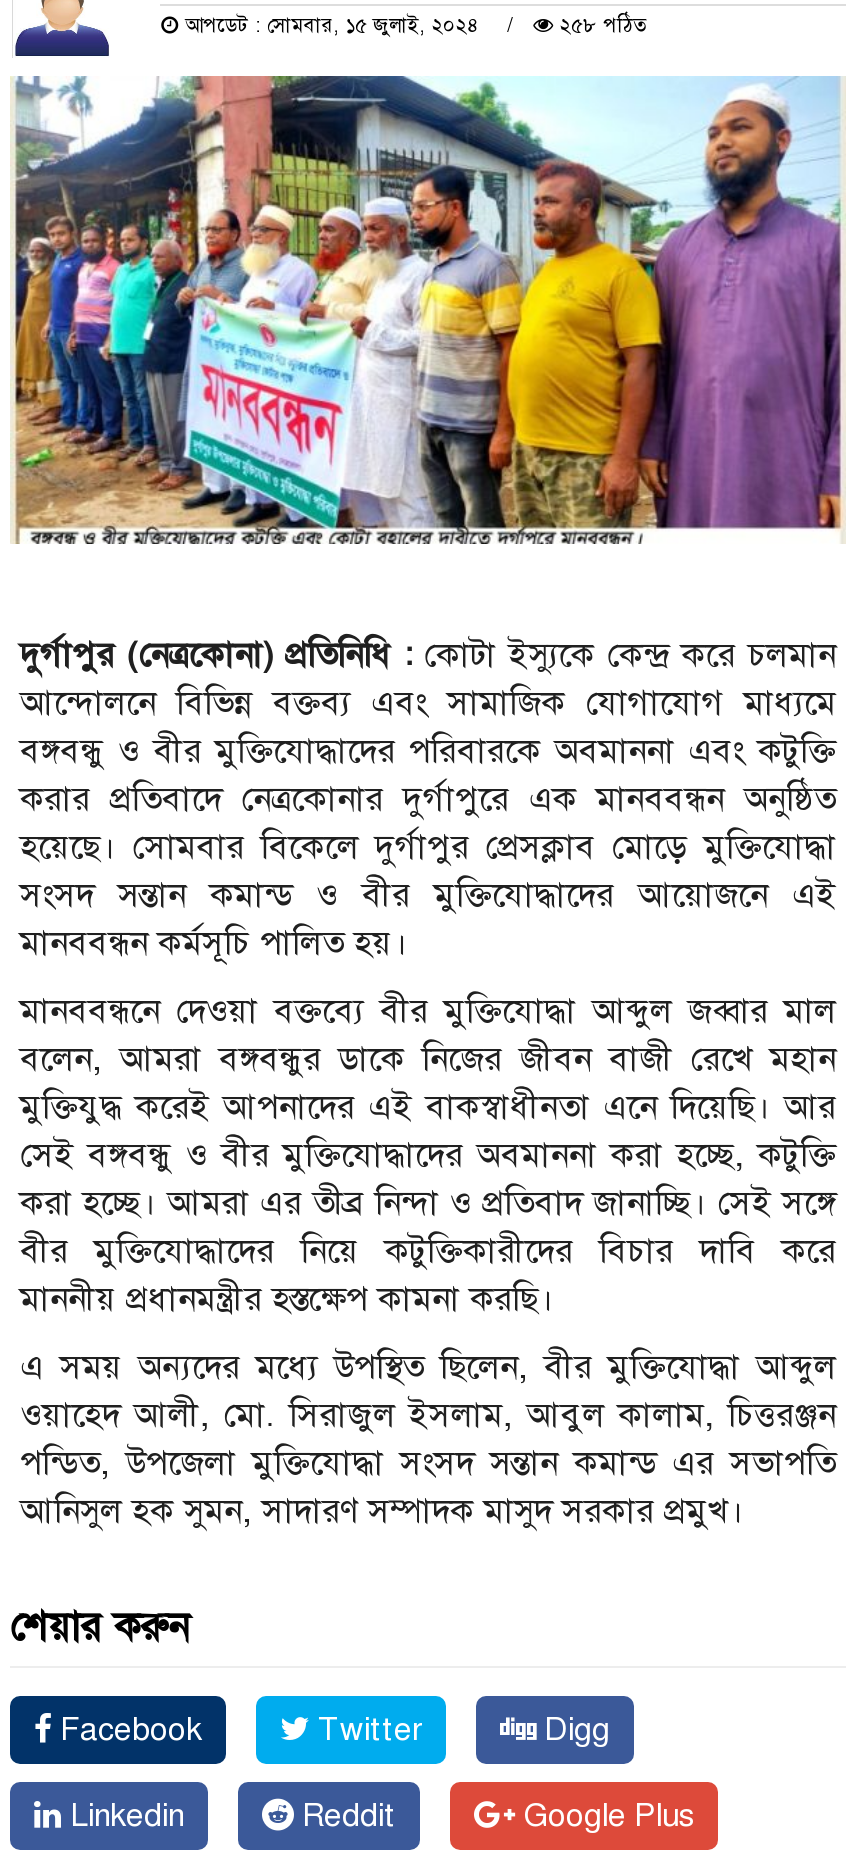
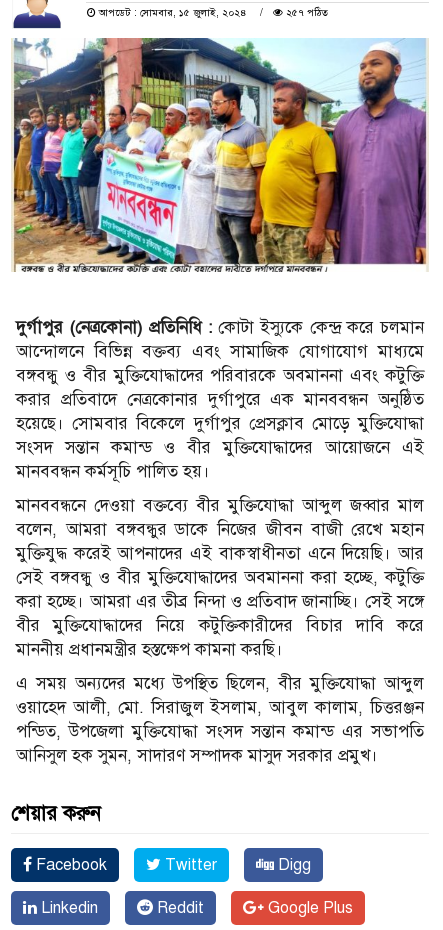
[553,11,645,37] ২৫৮ পঠিত -> [283,6,328,19] ২৫৭ পঠিত

